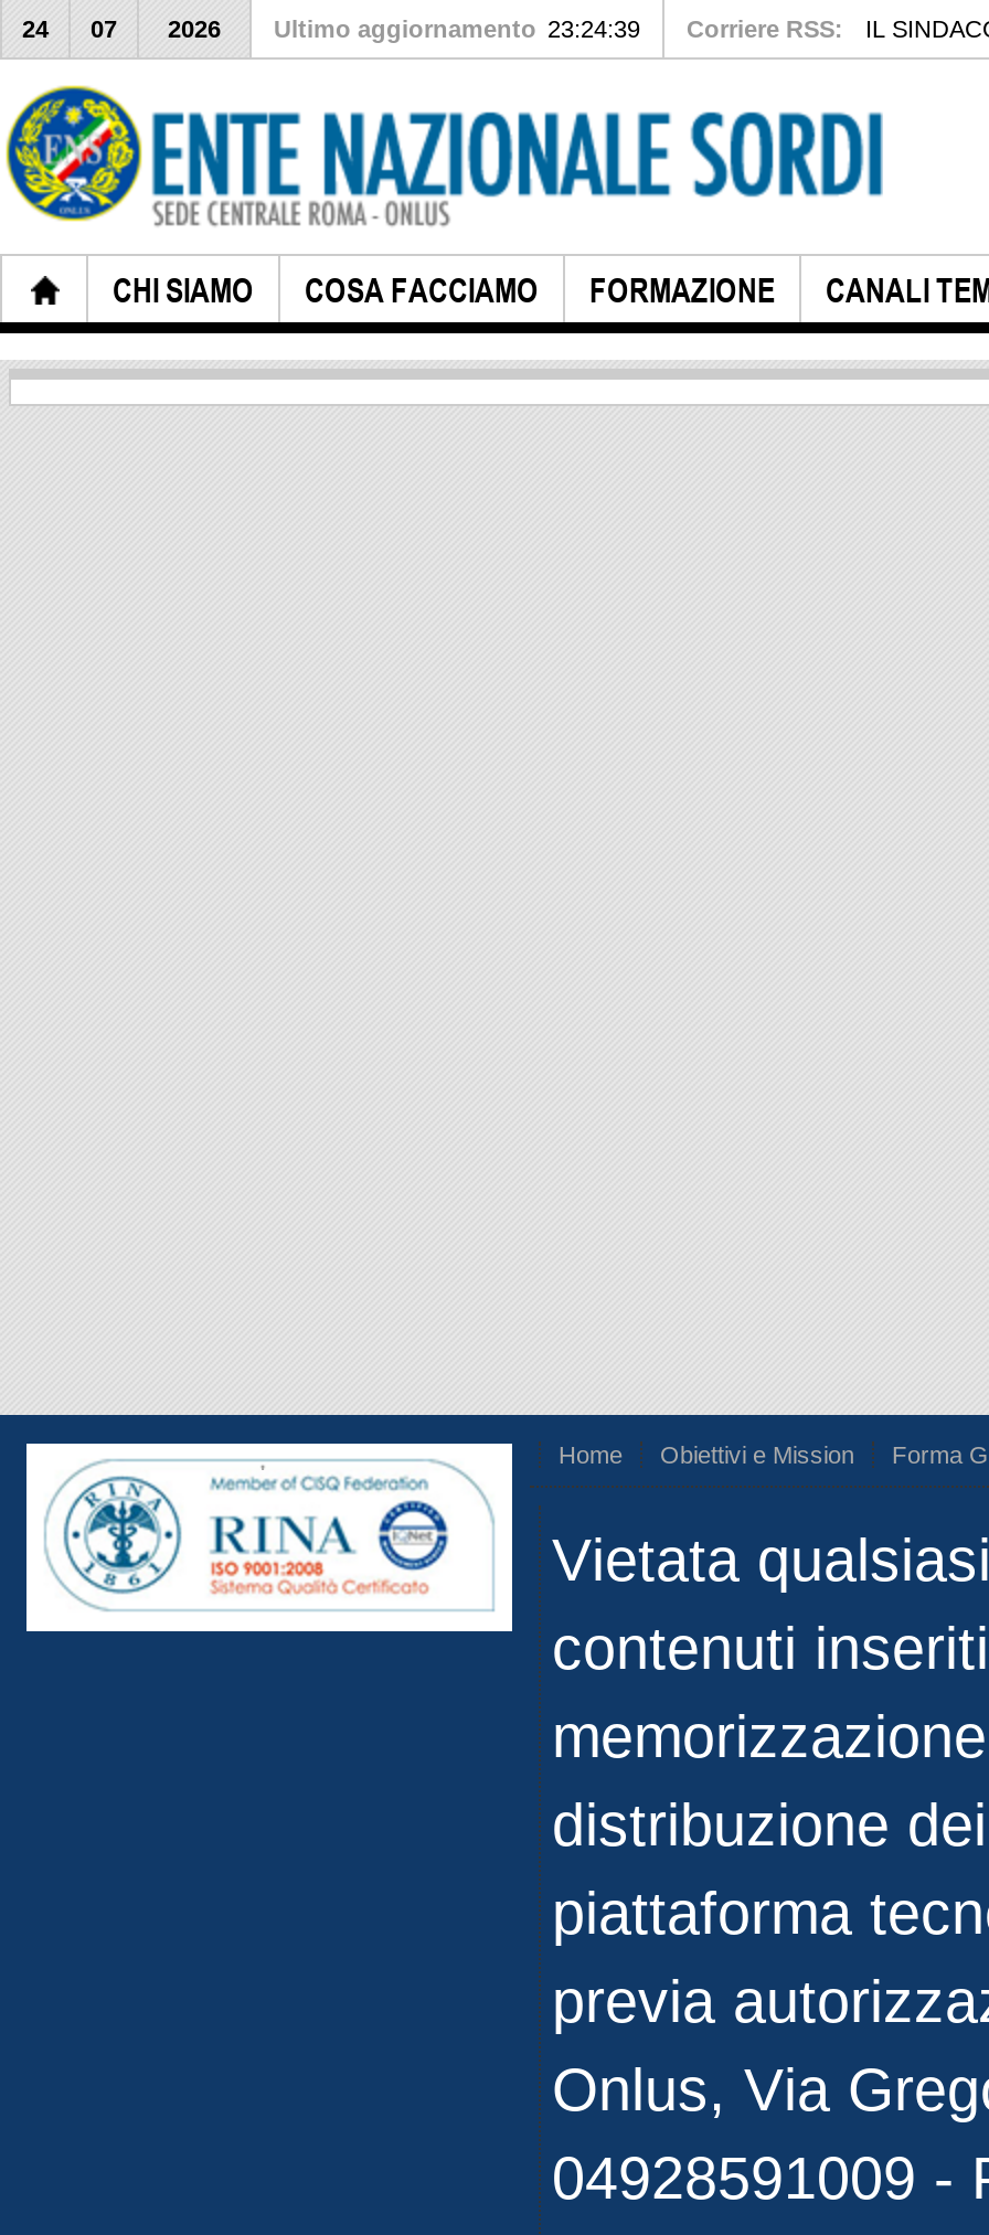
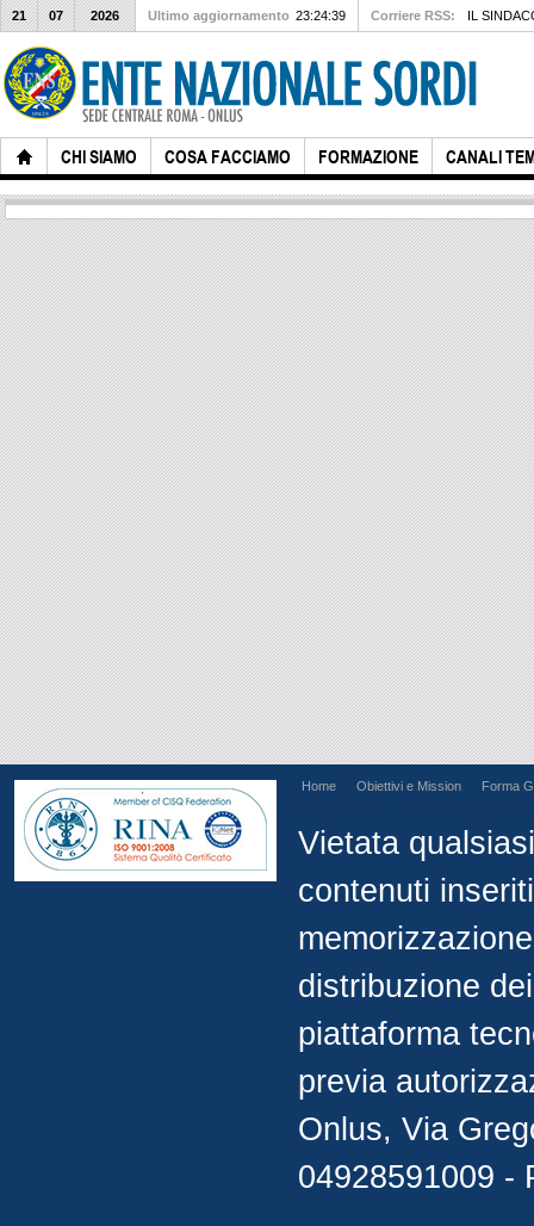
[22,15,49,42] 24 -> [12,8,26,23] 21

